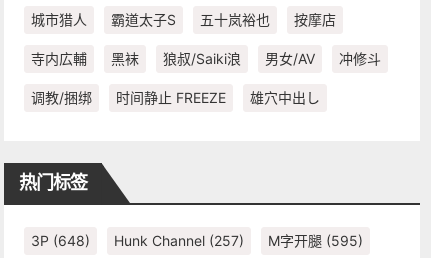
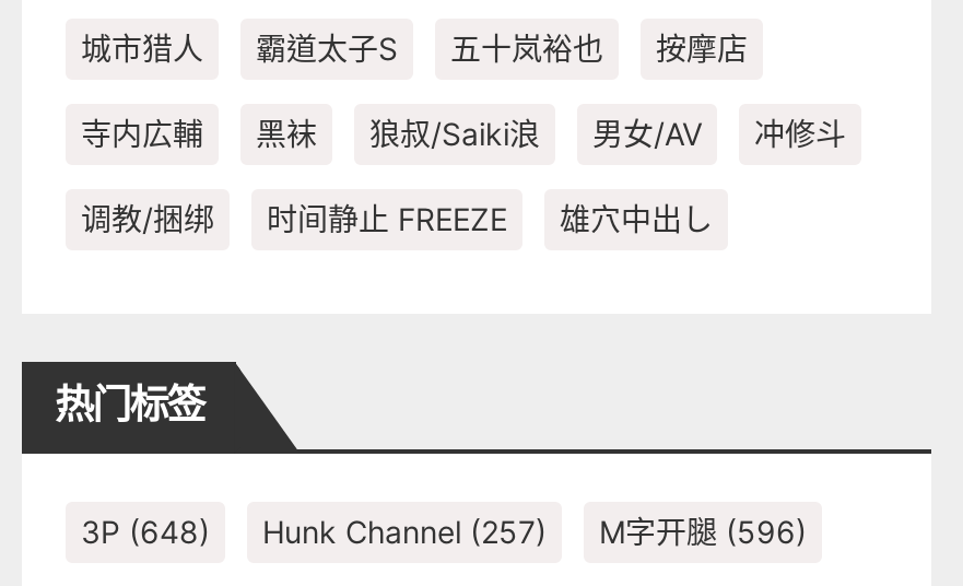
[31,232,363,249] 3P (648) Hunk Channel (257) M字开腿(595) -> [81,513,807,550] 3P (648) Hunk Channel (257) M字开腿(596)

